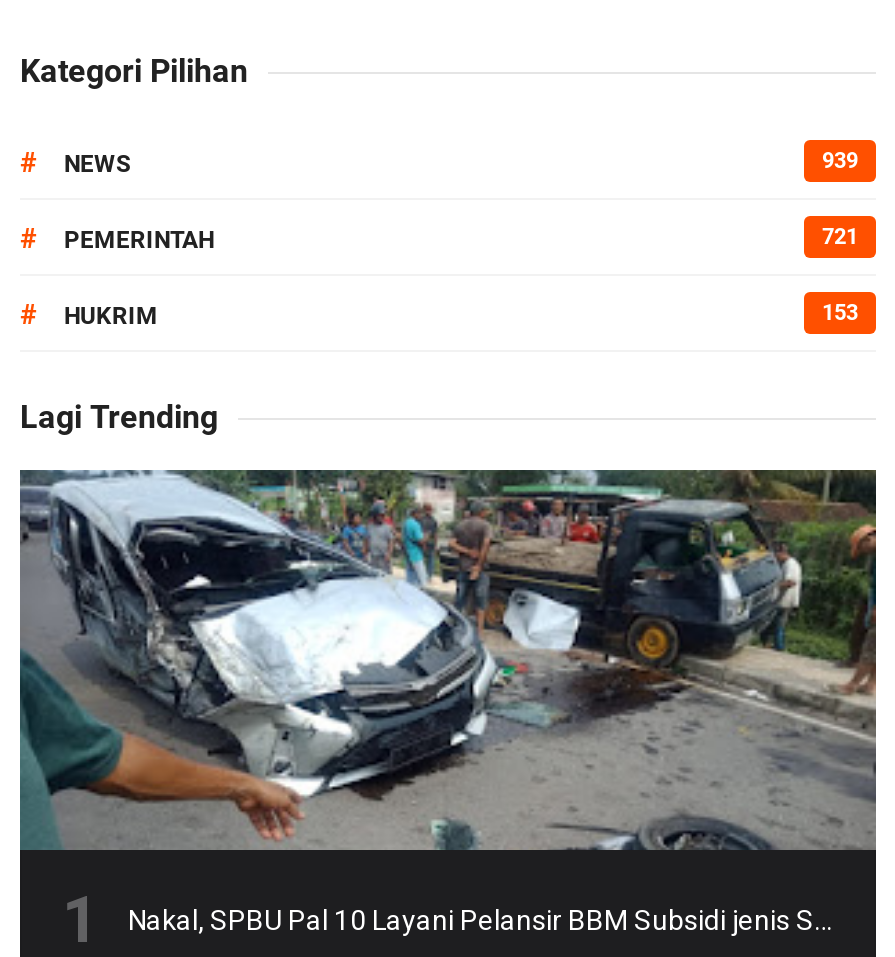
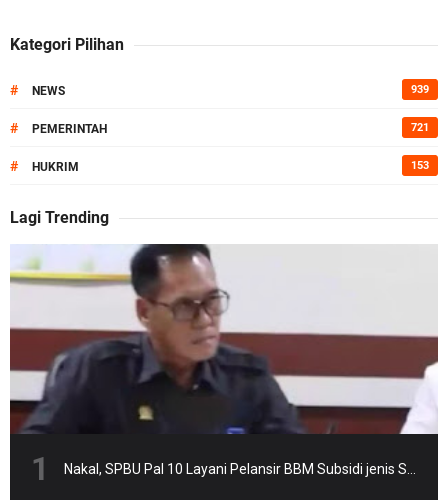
[18,468,878,852] [image] -> [9,244,438,434] [image]

